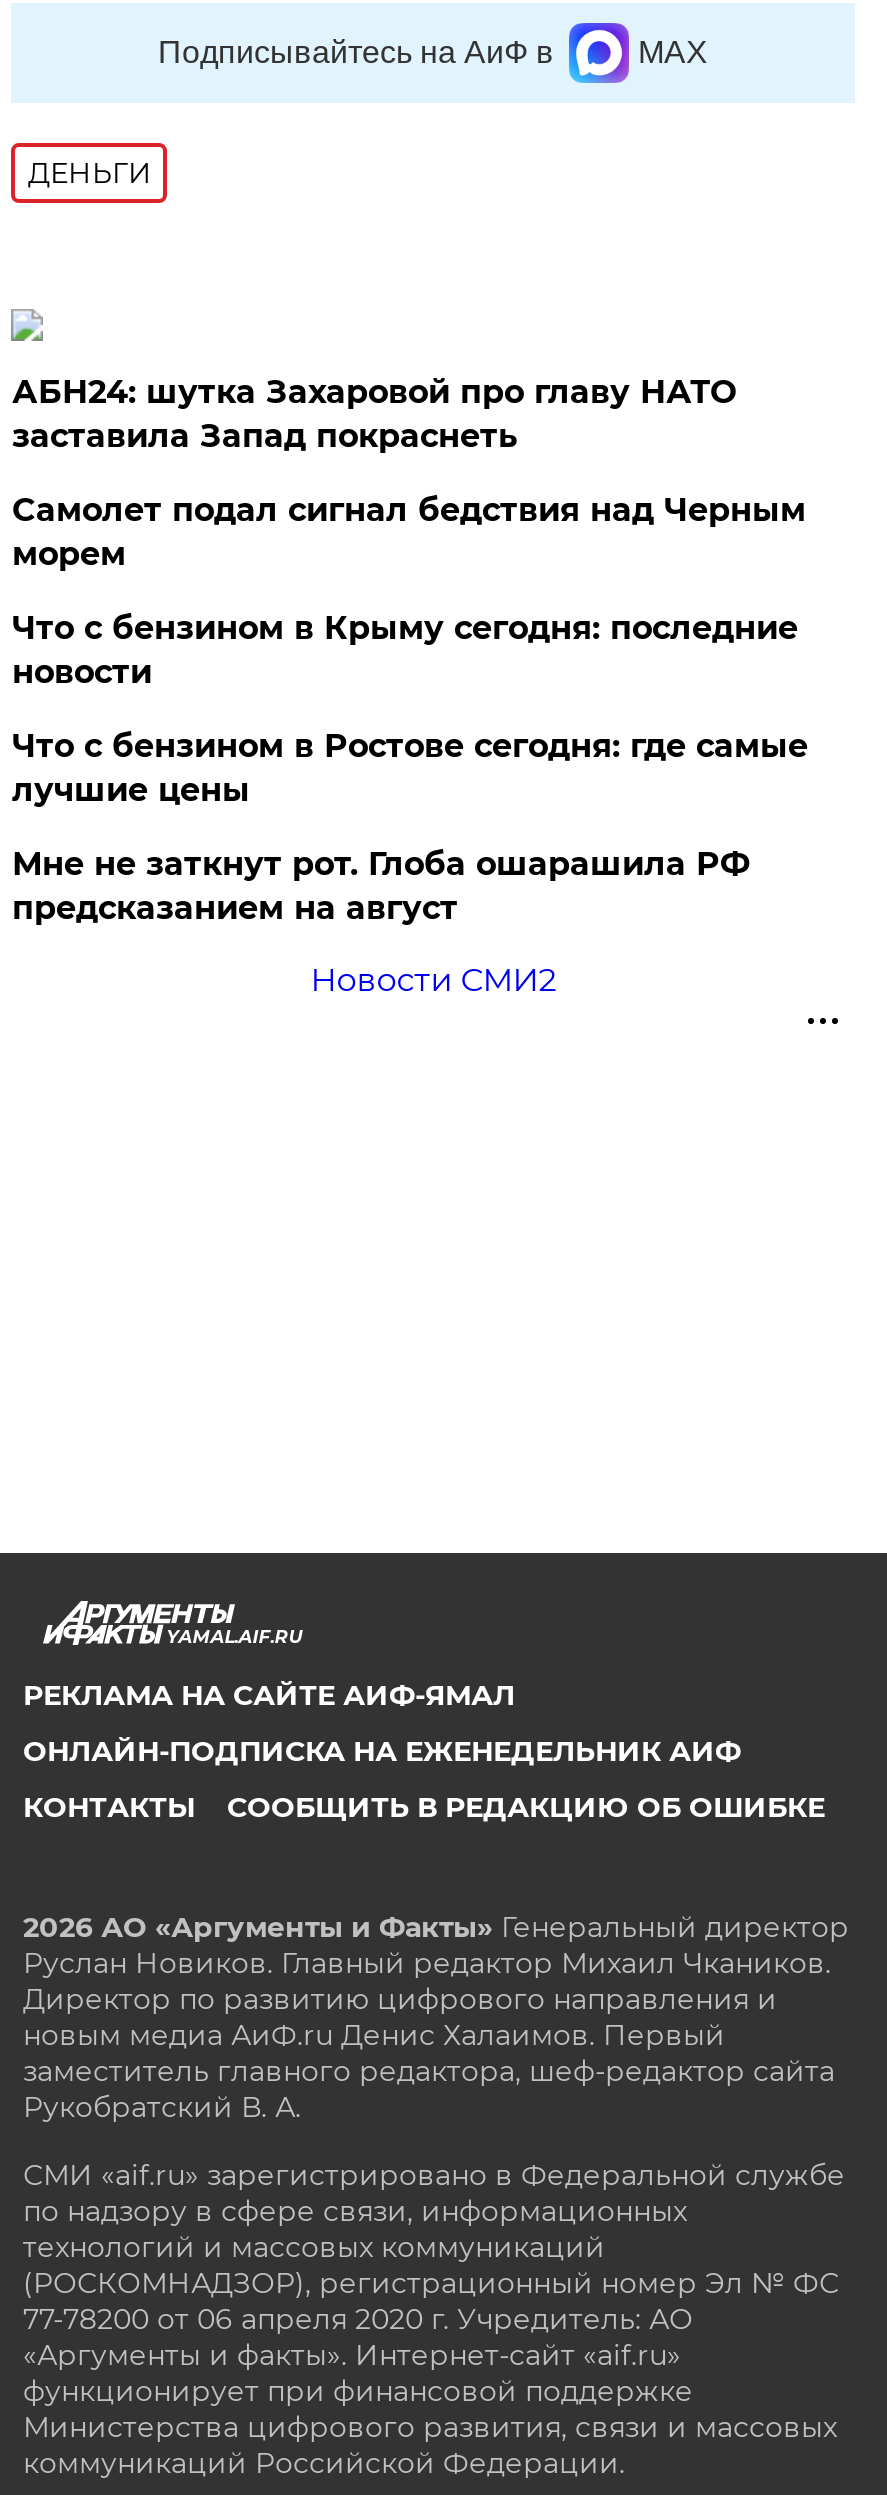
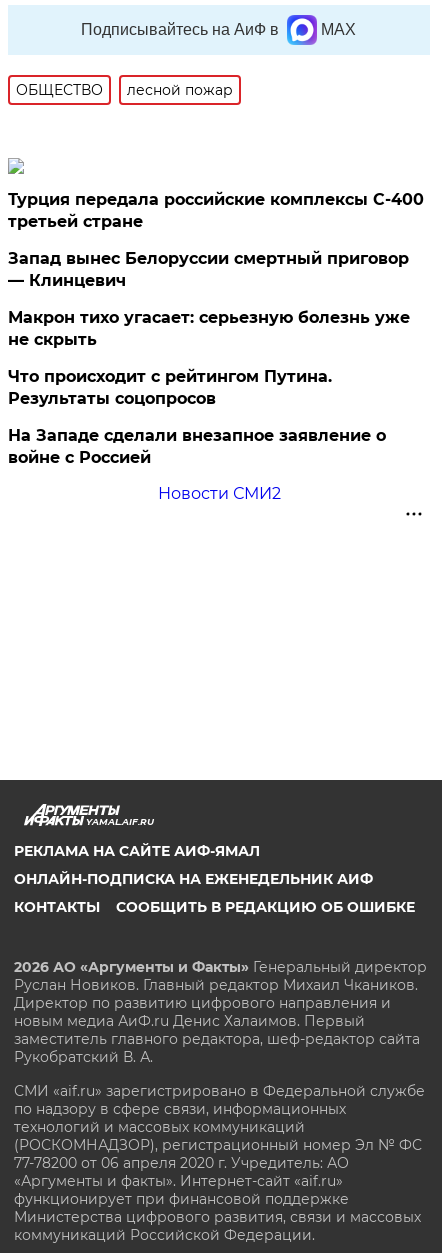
[28,155,152,191] ДЕНЬГИ -> [16,81,233,99] ОБЩЕСТВО | лесной пожар
[12,373,736,455] АБН24: шутка Захаровой про главу НАТО | заставила Запад покраснеть -> [8,190,424,231] Турция передала российские комплексы С-400 | третьей стране
[12,491,806,573] Самолет подал сигнал бедствия над Черным | морем -> [8,249,409,290] Запад вынес Белоруссии смертный приговор | — Клинцевич
[12,609,798,691] Что с бензином в Крыму сегодня: последние | новости -> [8,308,410,349] Макрон тихо угасает: серьезную болезнь уже | не скрыть
[12,727,808,809] Что с бензином в Ростове сегодня: где самые | лучшие цены -> [8,367,332,408] Что происходит с рейтингом Путина. | Результаты соцопросов
[12,845,750,927] Мне не заткнут рот. Глоба ошарашила РФ | предсказанием на август -> [8,426,386,467] На Западе сделали внезапное заявление о | войне с Россией

